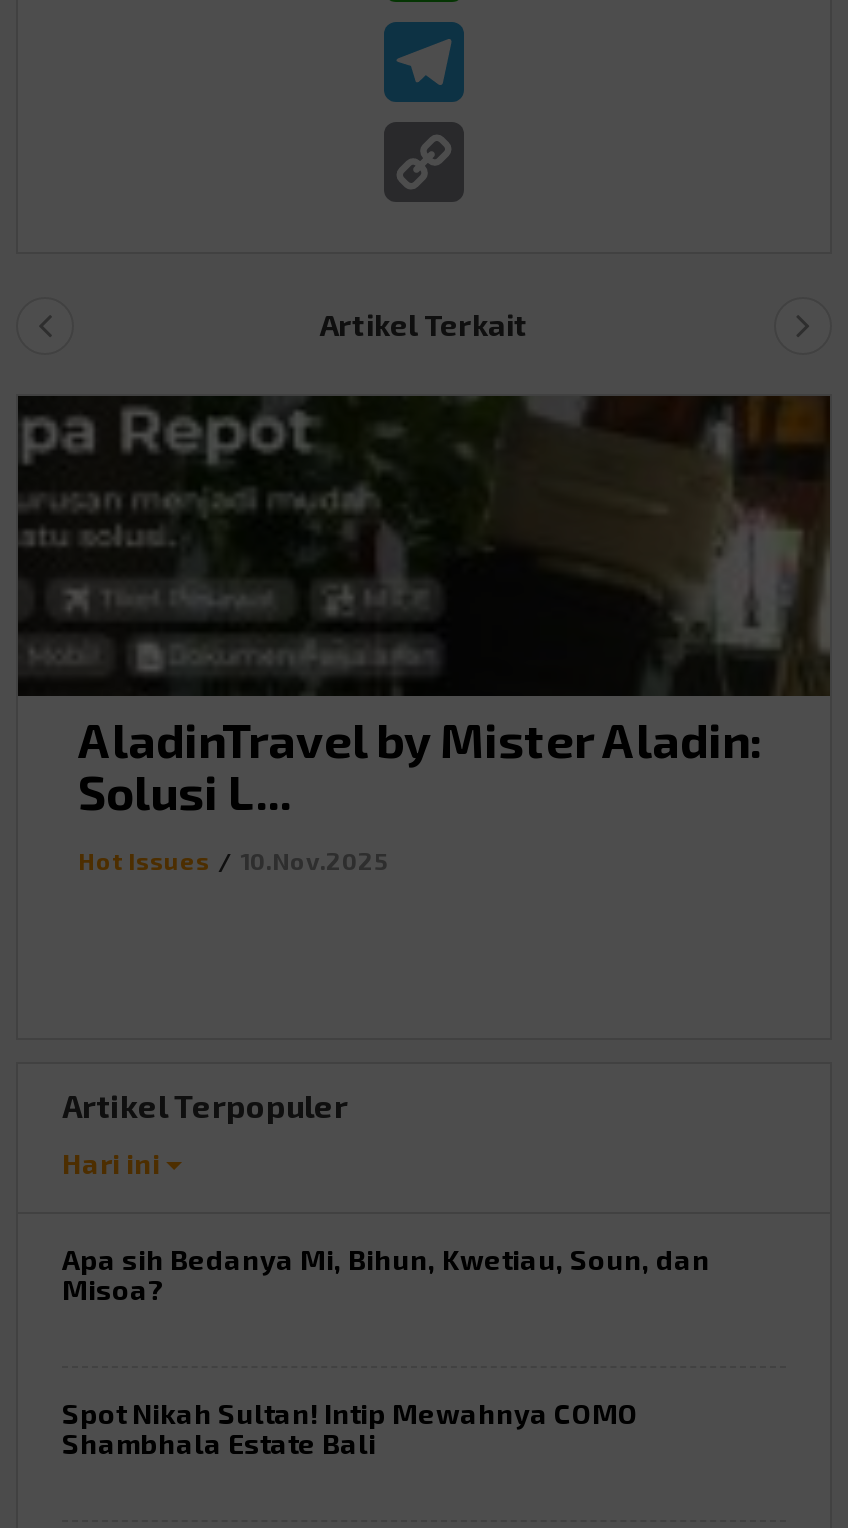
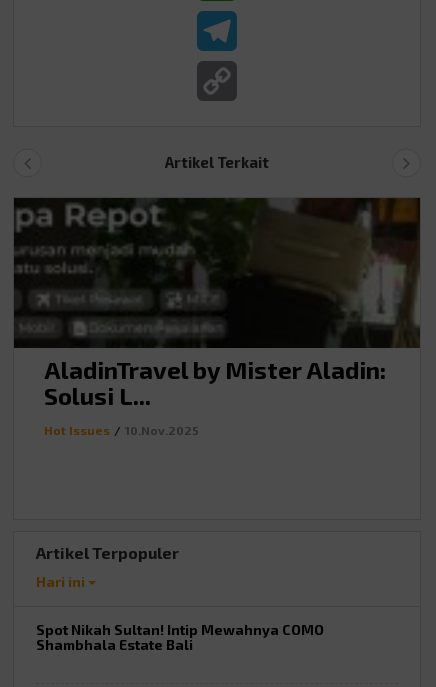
[62,1241,710,1305] Apa sih Bedanya Mi, Bihun, Kwetiau, Soun, dan | Misoa? -> none

